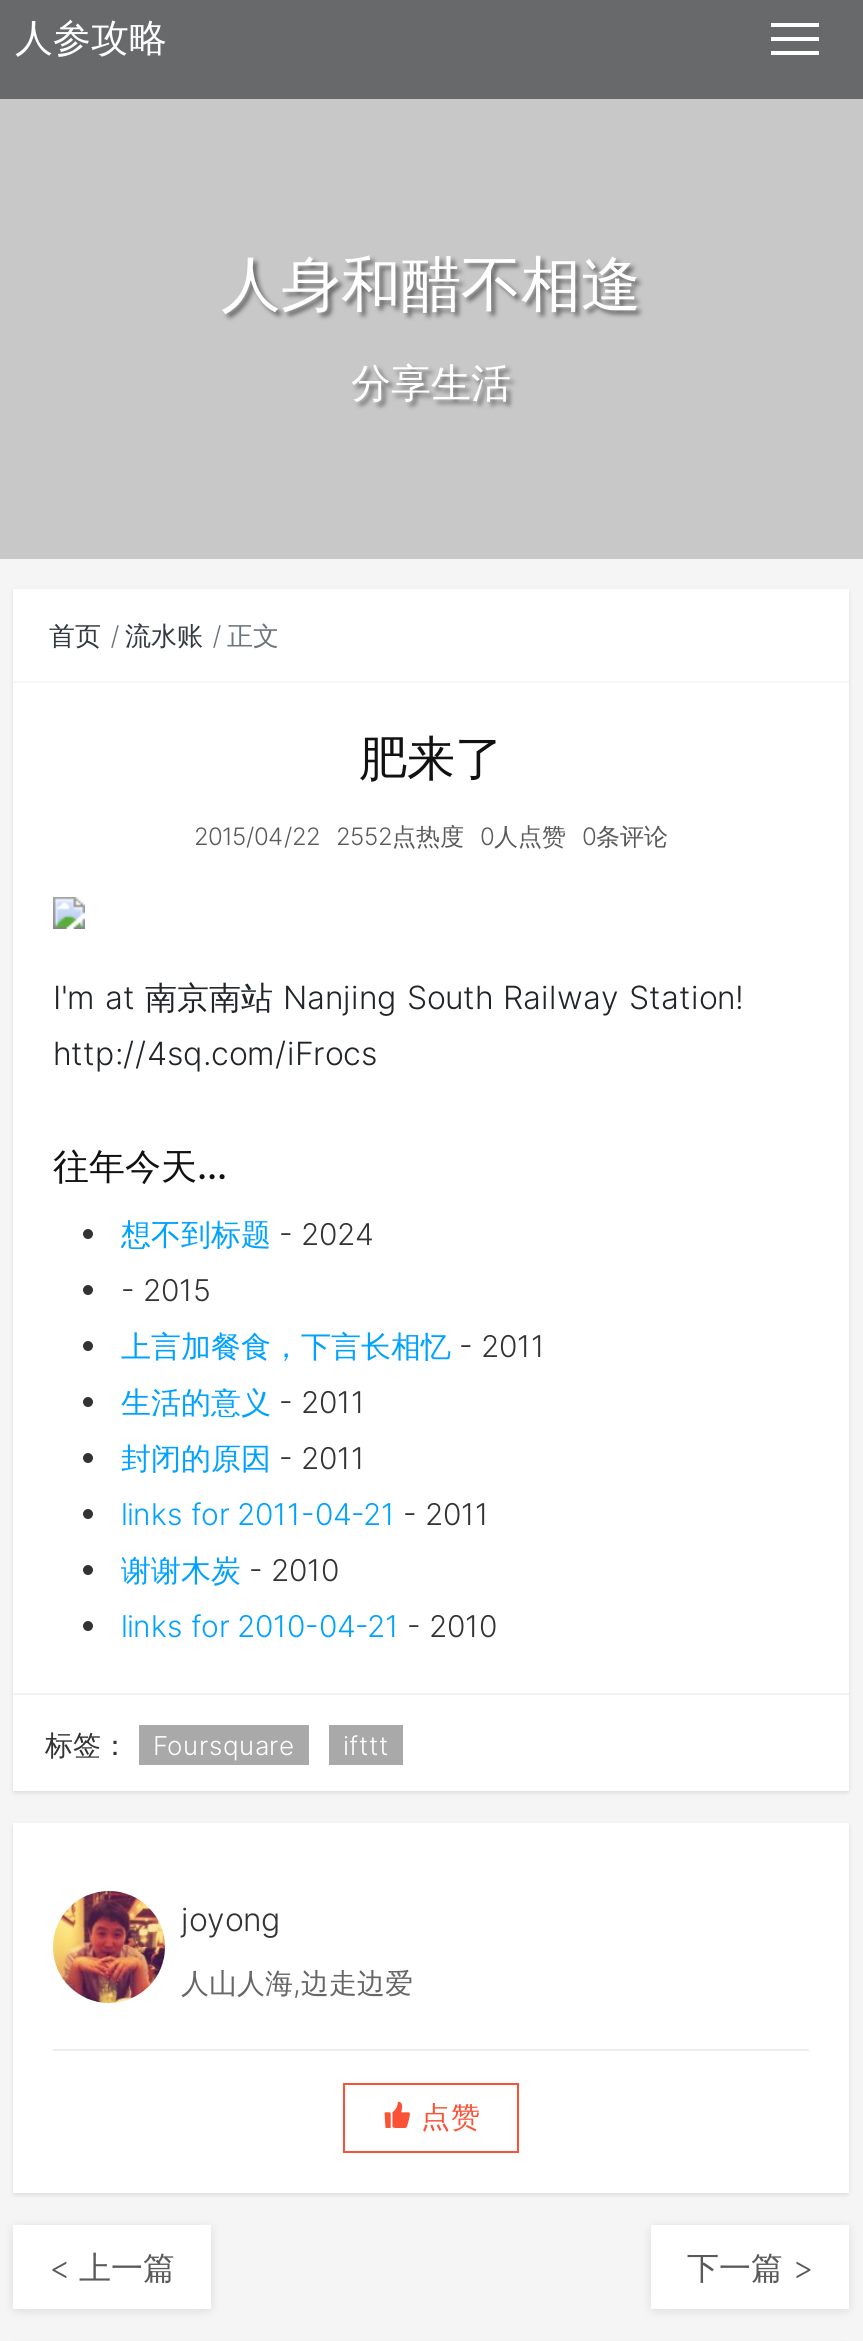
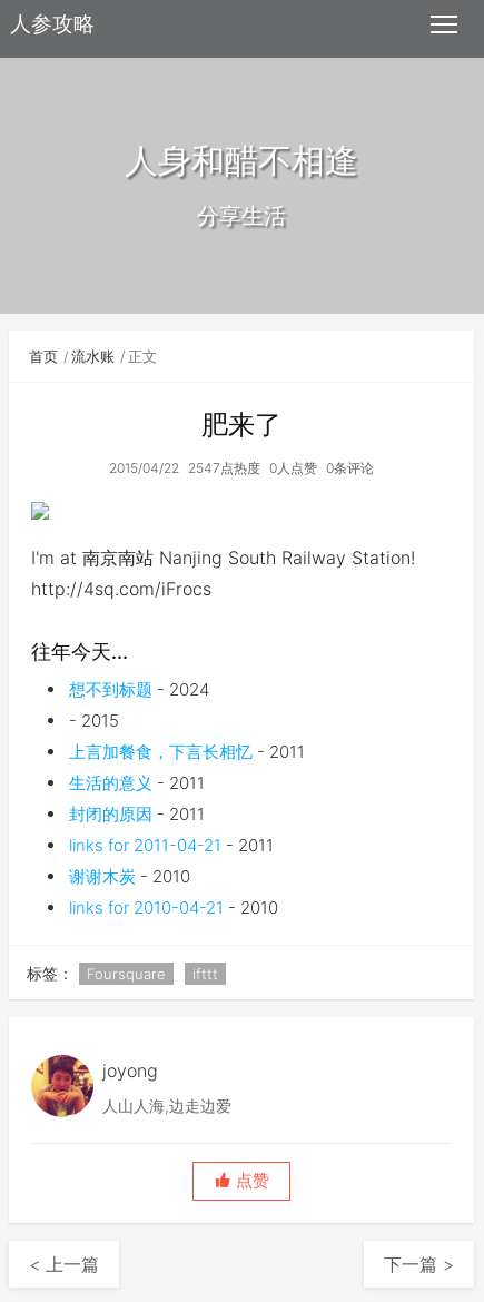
[194,821,668,851] 2015/04/22 2552点热度 0人点赞 0条评论 -> [109,460,374,476] 2015/04/22 2547点热度 0人点赞 0条评论

